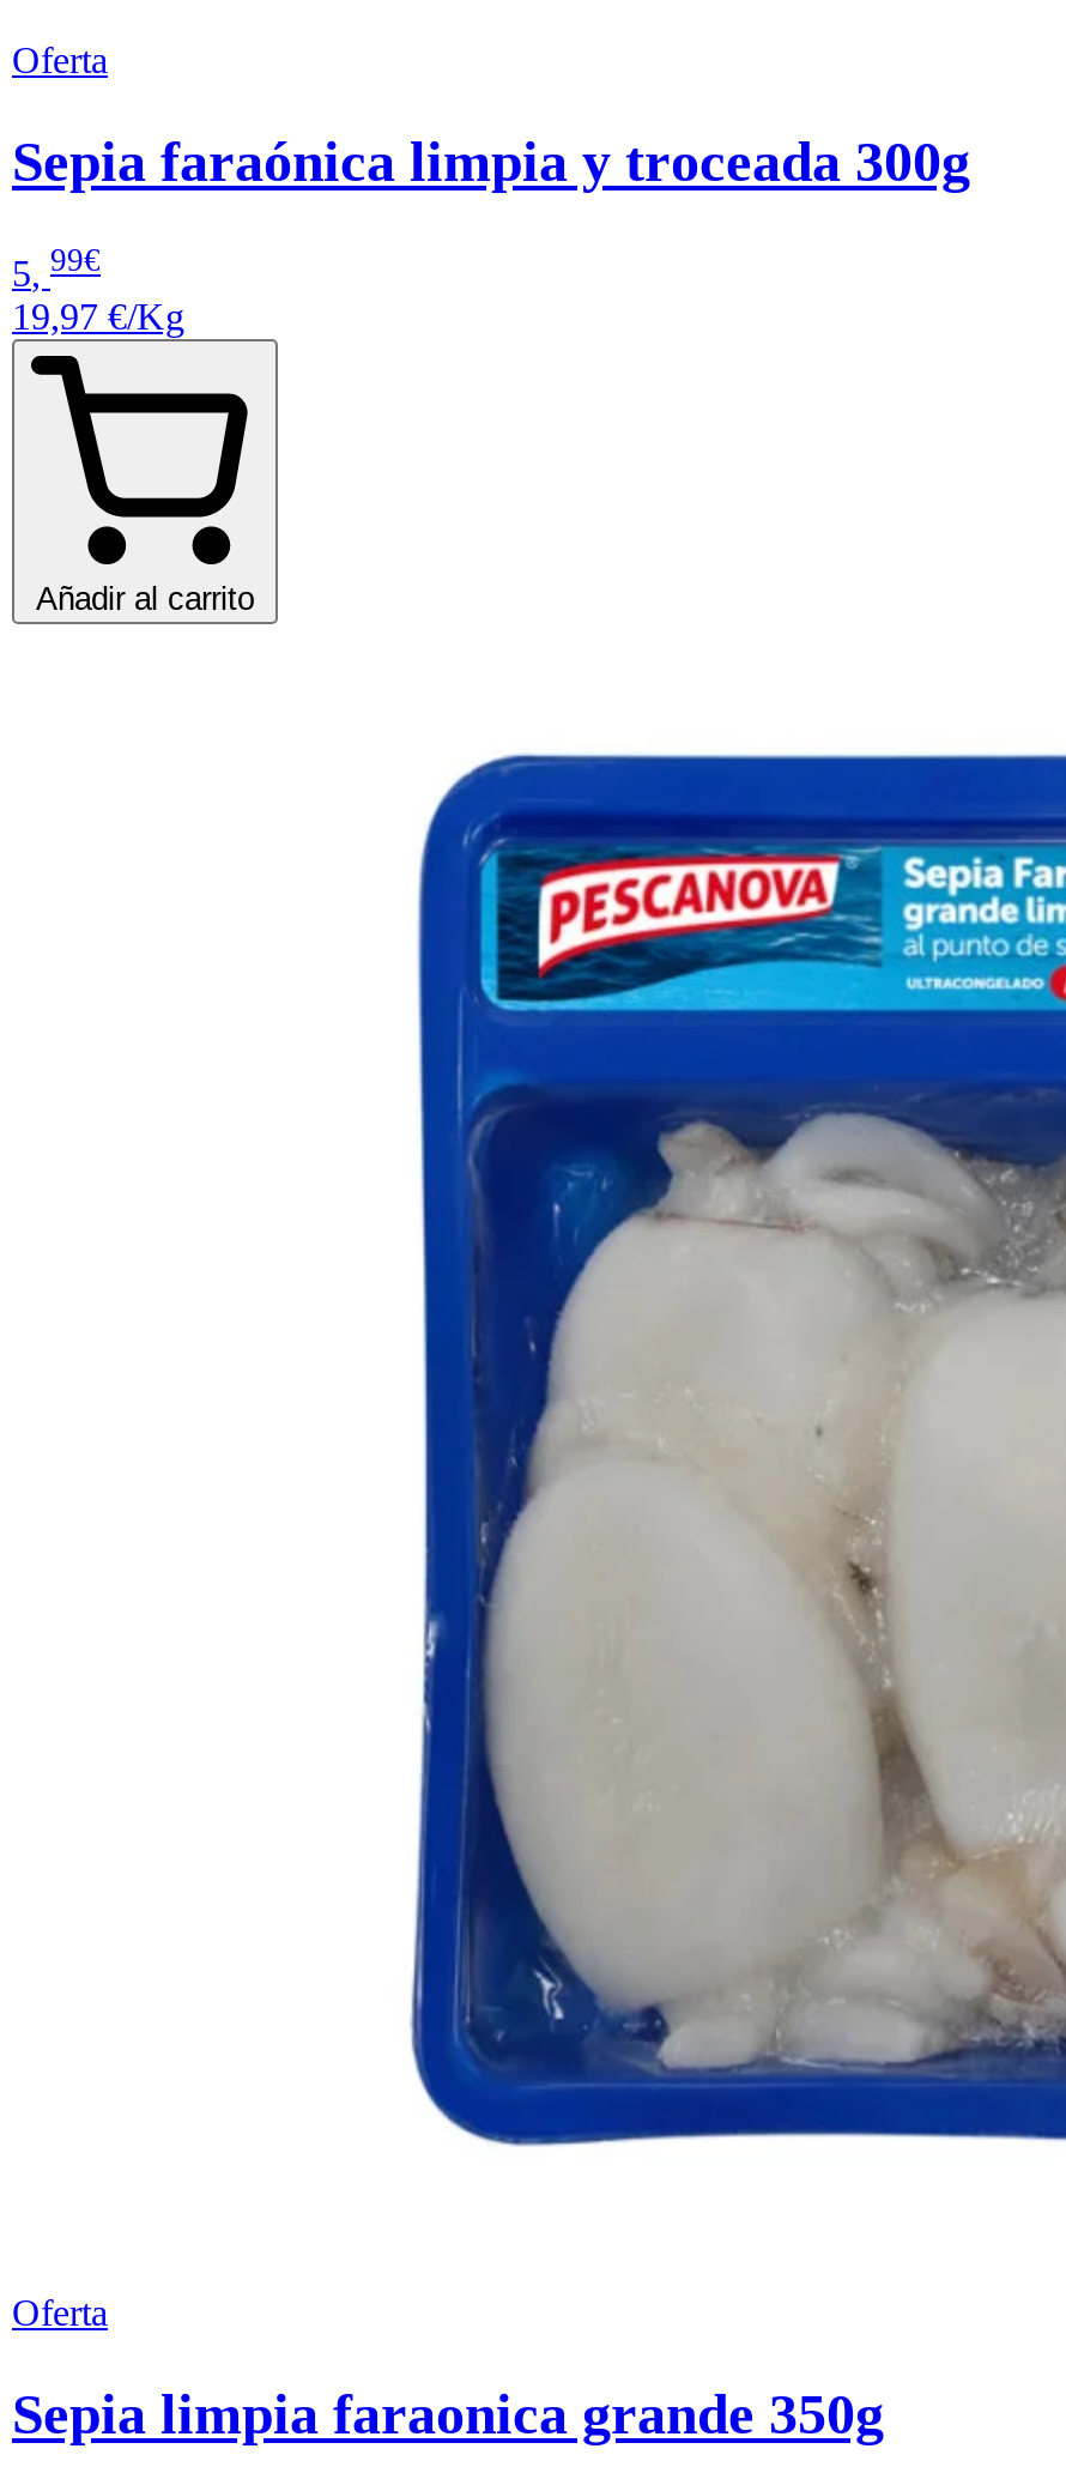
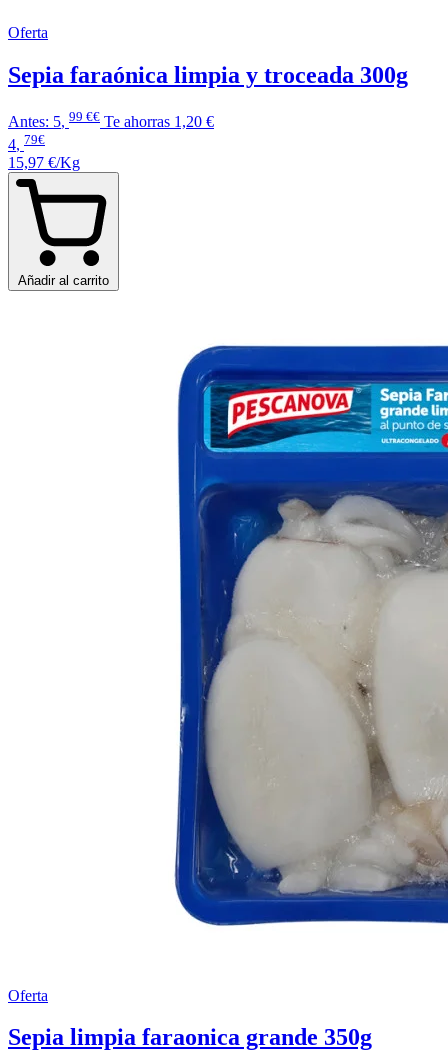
[12,242,184,336] 5, 99€ | 19,97 €/Kg -> [8,109,214,170] Antes: 5, 99 €€ Te ahorras 1,20 € | 4, 79€ | 15,97 €/Kg

